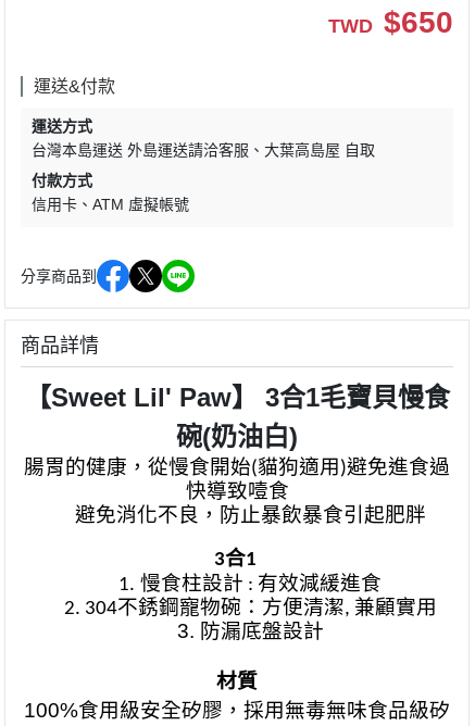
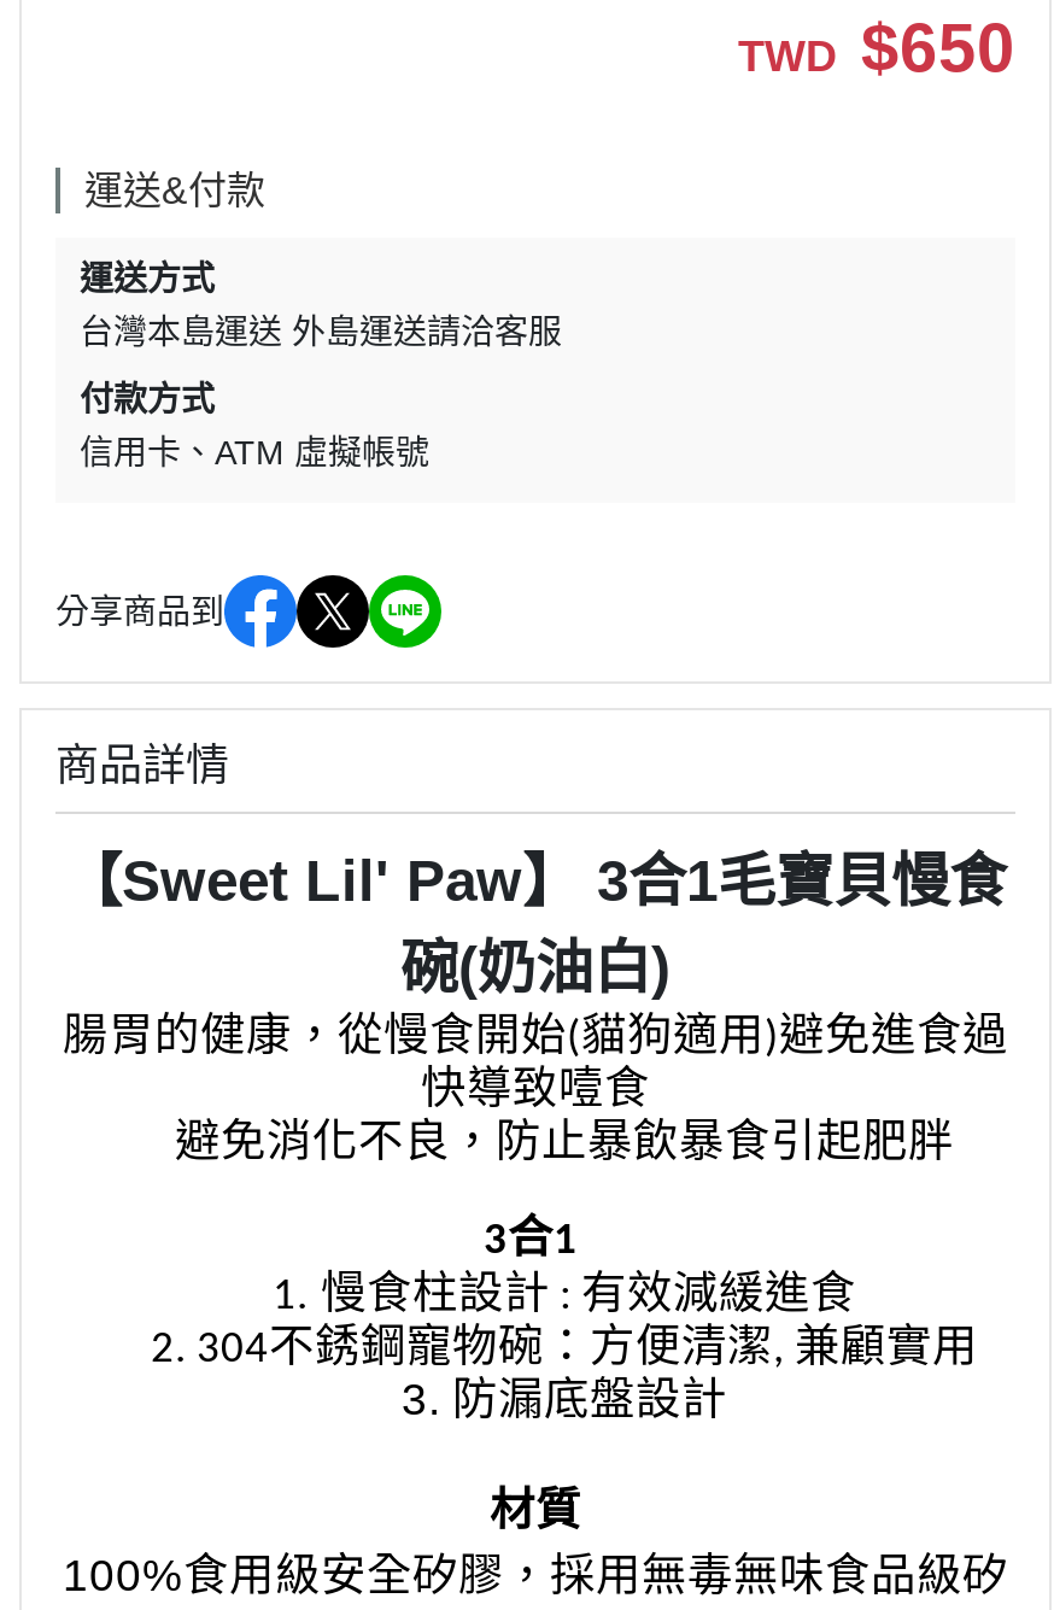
[264,142,375,159] 大葉高島屋 自取 -> none

